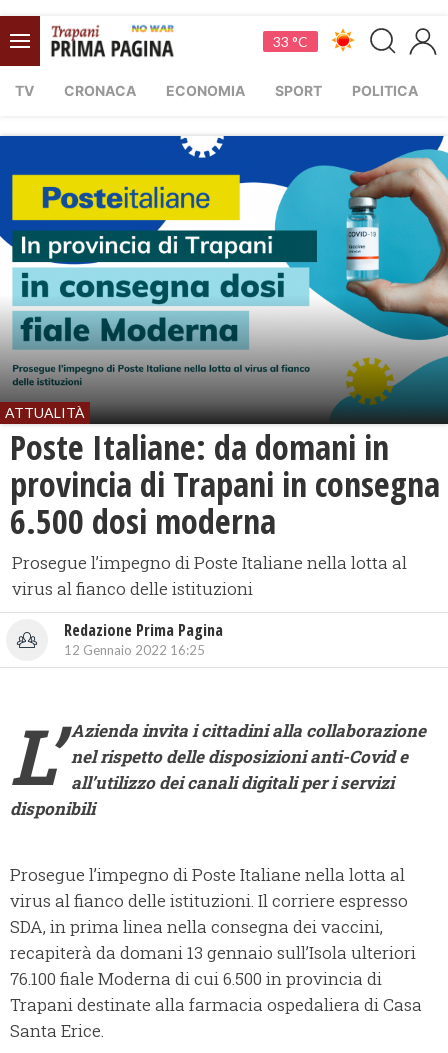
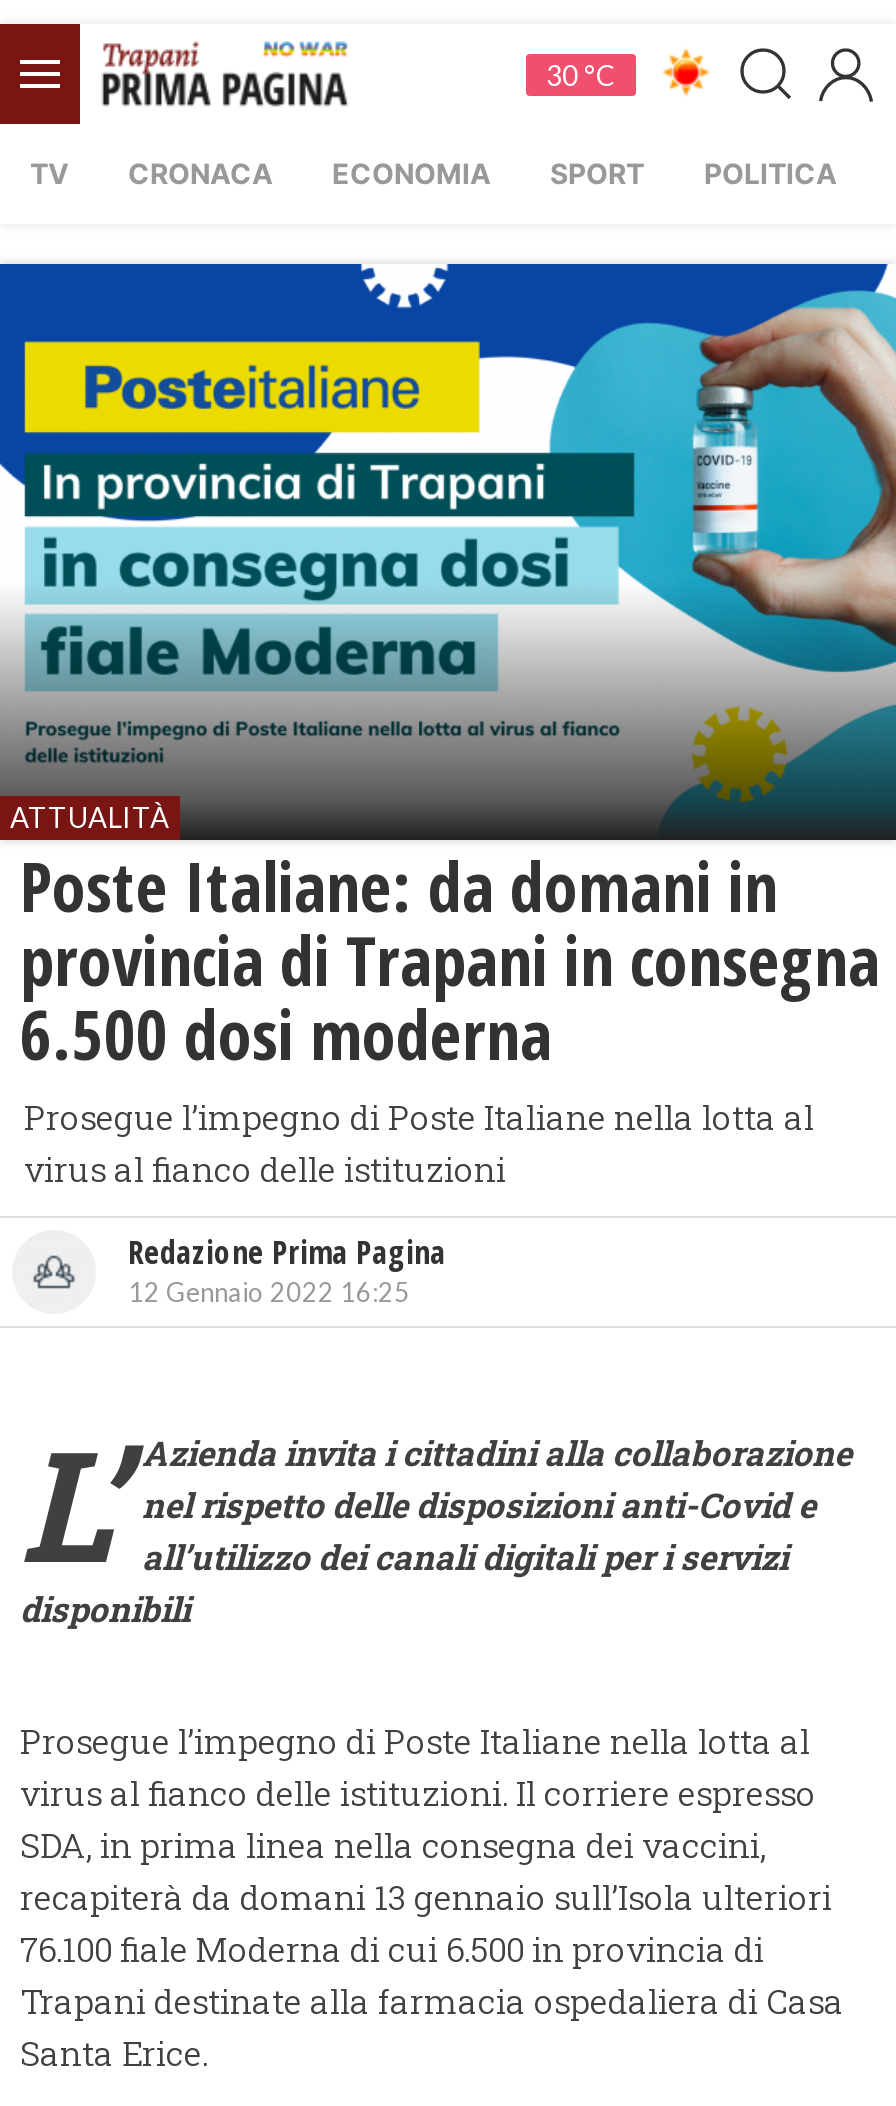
[273,32,308,49] 33 °C -> [546,57,616,91] 30 °C

